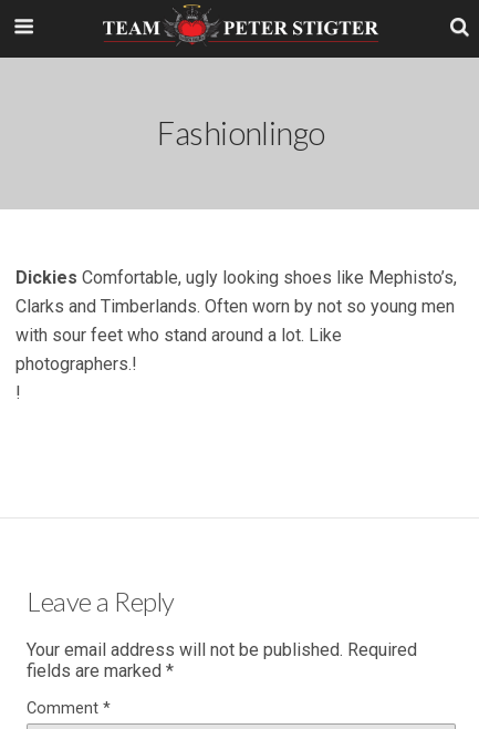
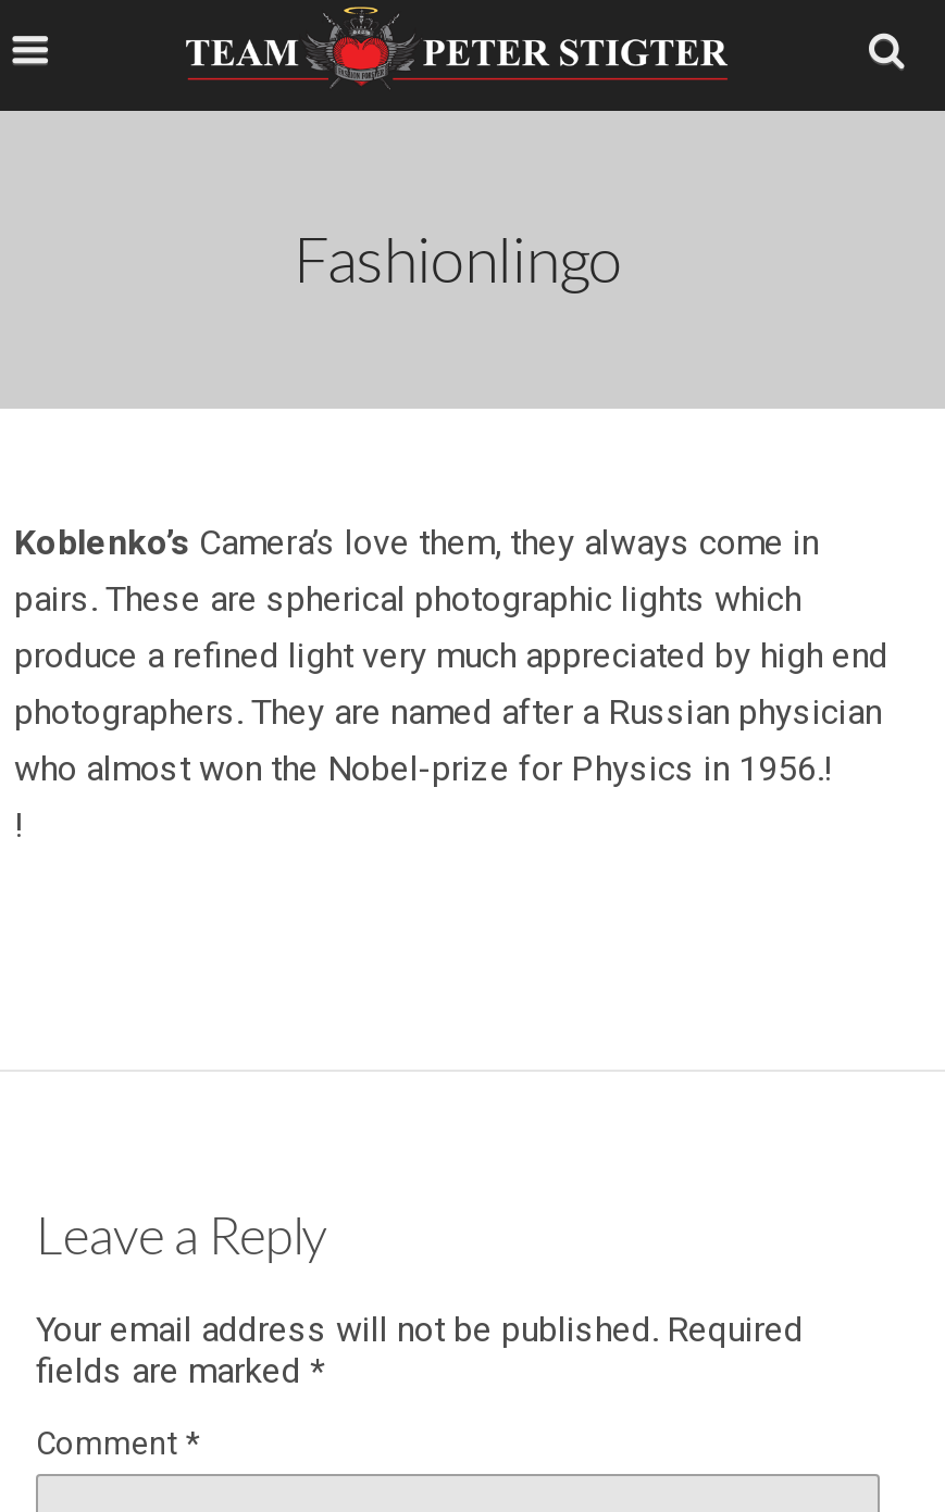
[15,267,457,374] Dickies Comfortable, ugly looking shoes like Mephisto’s, | Clarks and Timberlands. Often worn by not so young men | with sour feet who stand around a lot. Like | photographers.! -> [14,522,888,789] Koblenko’s Camera’s love them, they always come in | pairs. These are spherical photographic lights which | produce a refined light very much appreciated by high end | photographers. They are named after a Russian physician | who almost won the Nobel-prize for Physics in 1956.!

